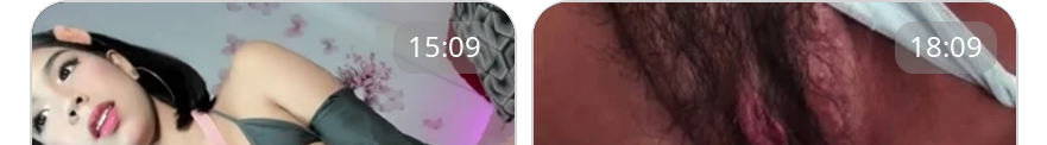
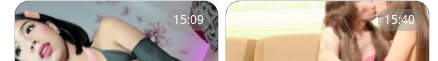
[909,26,983,67] 18:09 -> [384,11,415,28] 15:40

